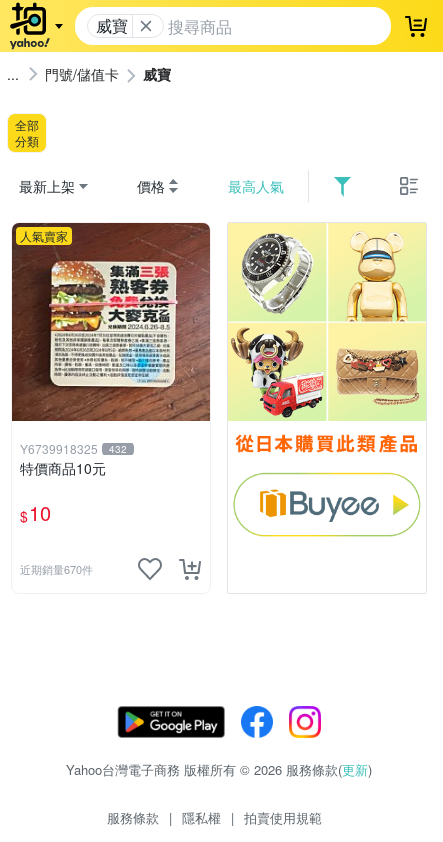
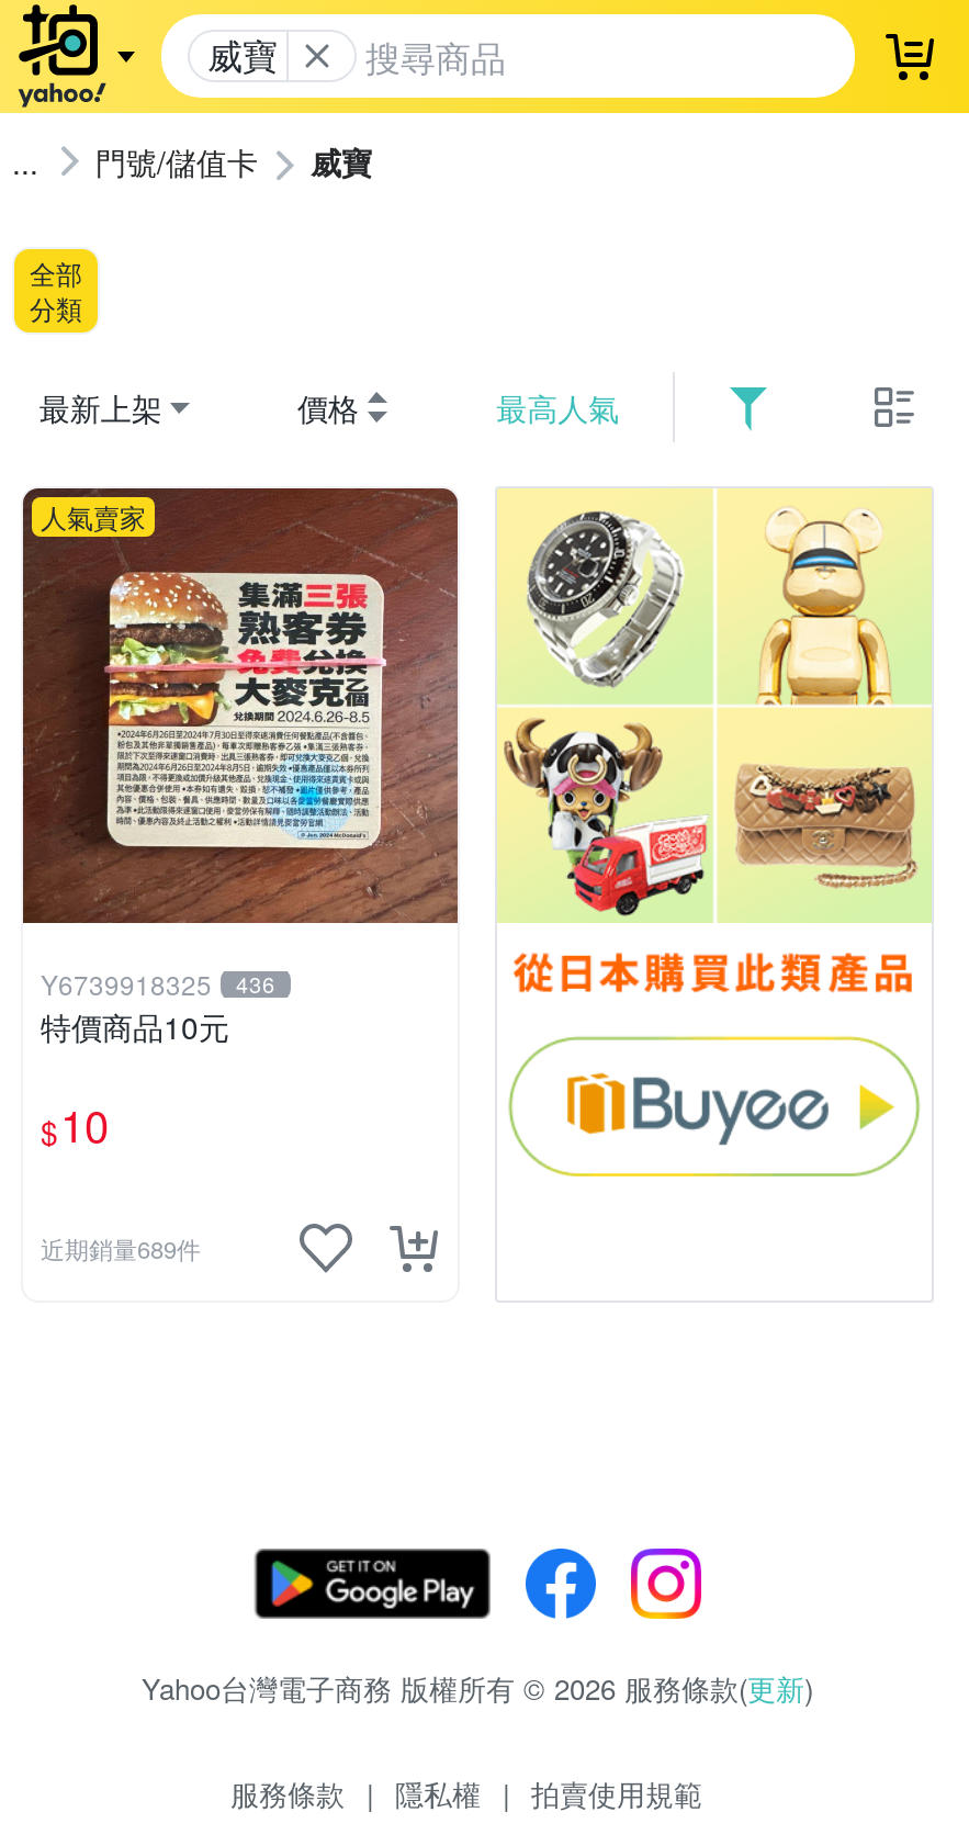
[20,440,127,457] Y6739918325 432 -> [41,965,275,1003] Y6739918325 436
[20,561,93,577] 近期銷量670件 -> [41,1231,201,1266] 近期銷量689件

